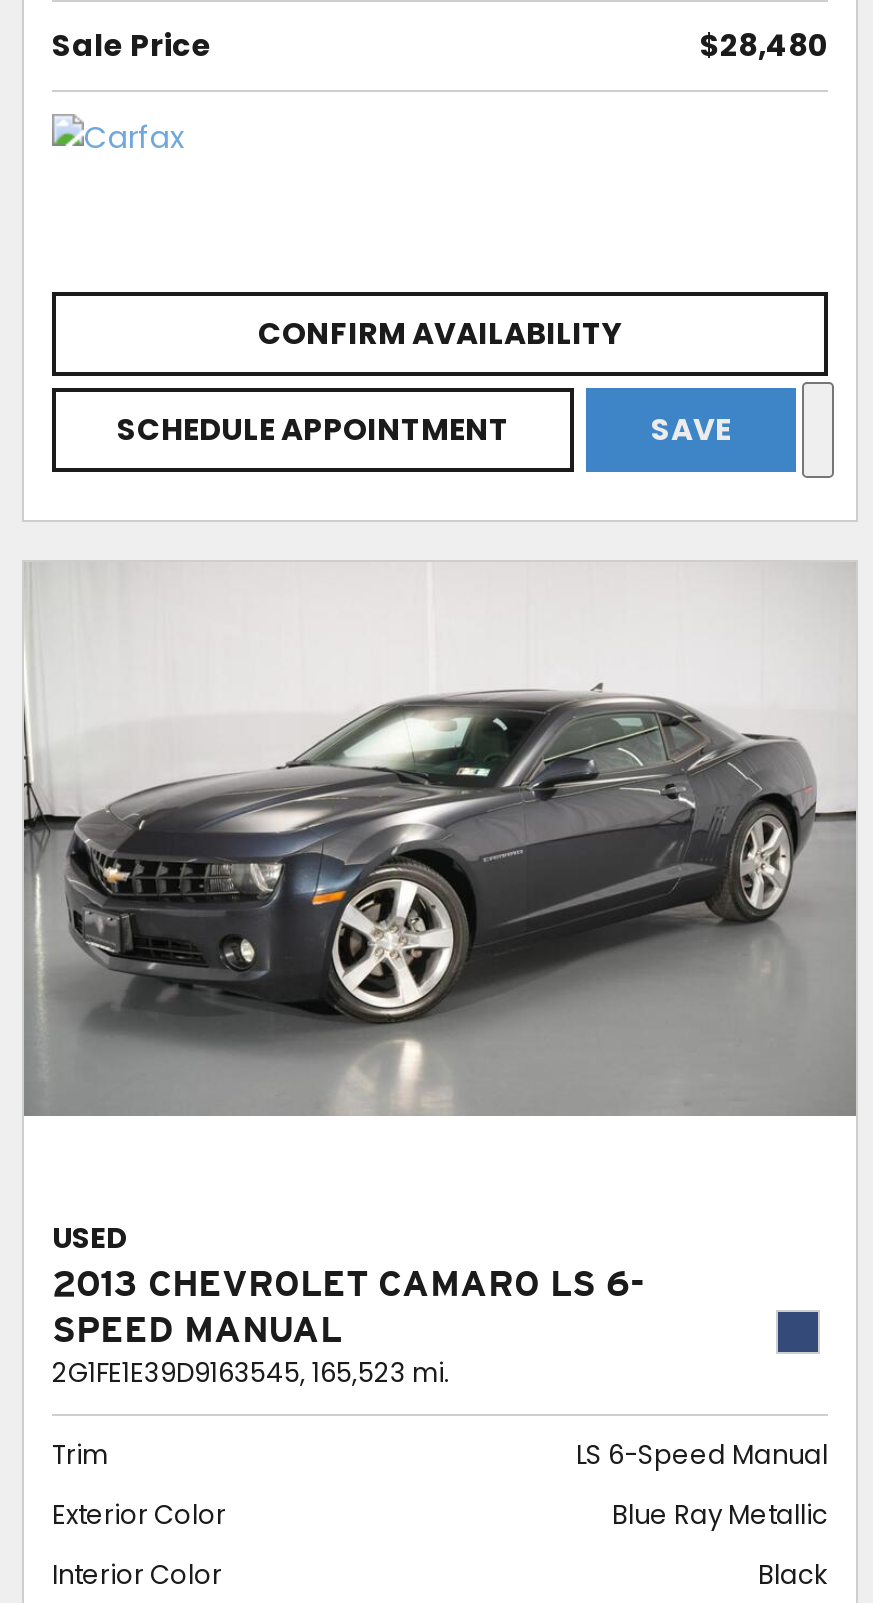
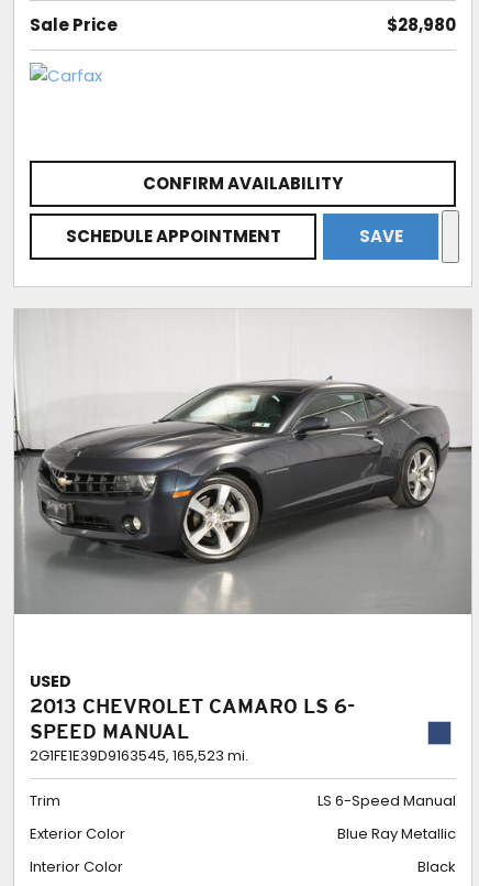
[700,24,828,66] $28,480 -> [387,13,456,36] $28,980

